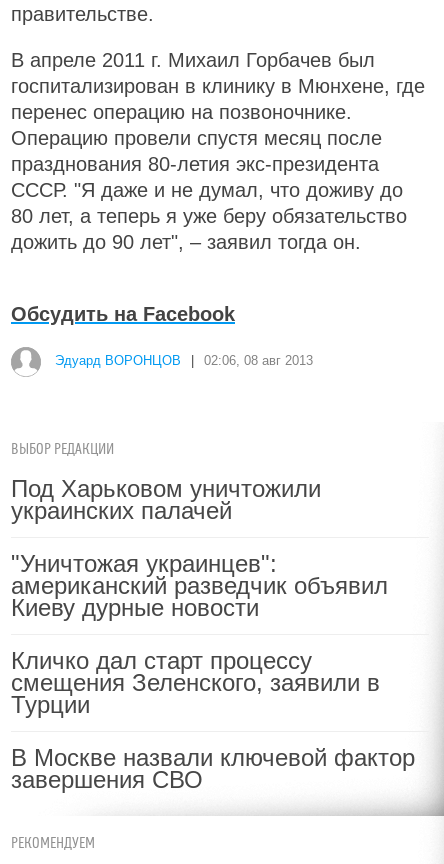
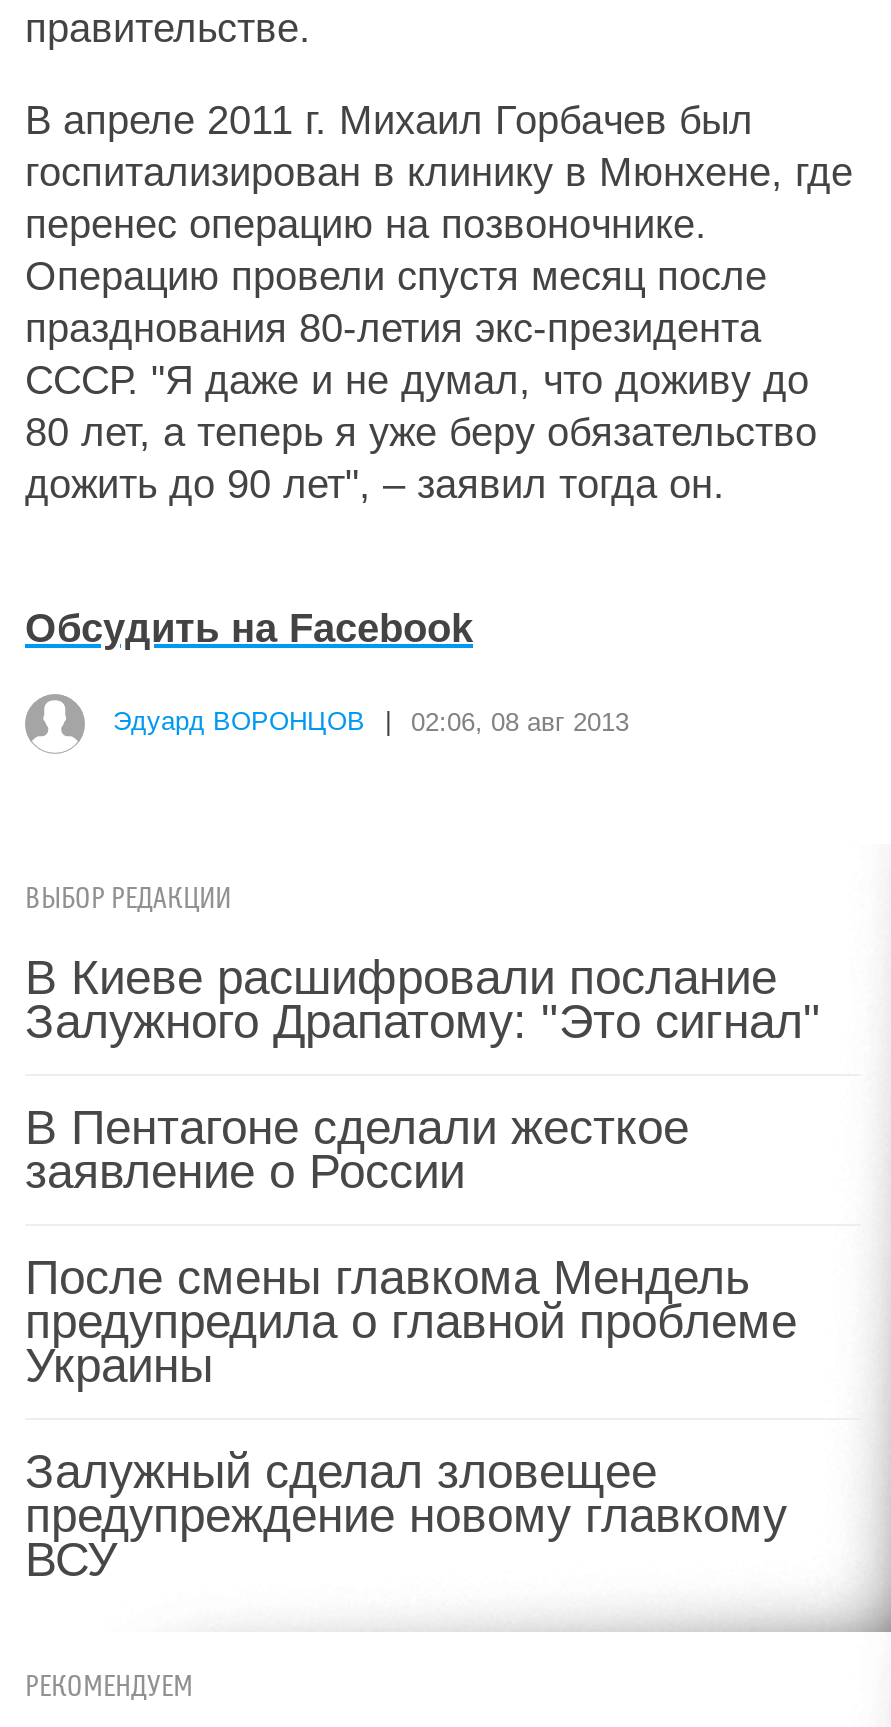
[11,475,321,524] Под Харьковом уничтожили | украинских палачей -> [25,950,821,1048] В Киеве расшифровали послание | Залужного Драпатому: "Это сигнал"
[11,550,388,621] "Уничтожая украинцев": | американский разведчик объявил | Киеву дурные новости -> [25,1100,689,1198] В Пентагоне сделали жесткое | заявление о России
[11,647,380,718] Кличко дал старт процессу | смещения Зеленского, заявили в | Турции -> [25,1250,797,1392] После смены главкома Мендель | предупредила о главной проблеме | Украины
[11,744,415,793] В Москве назвали ключевой фактор | завершения СВО -> [25,1444,787,1586] Залужный сделал зловещее | предупреждение новому главкому | ВСУ

